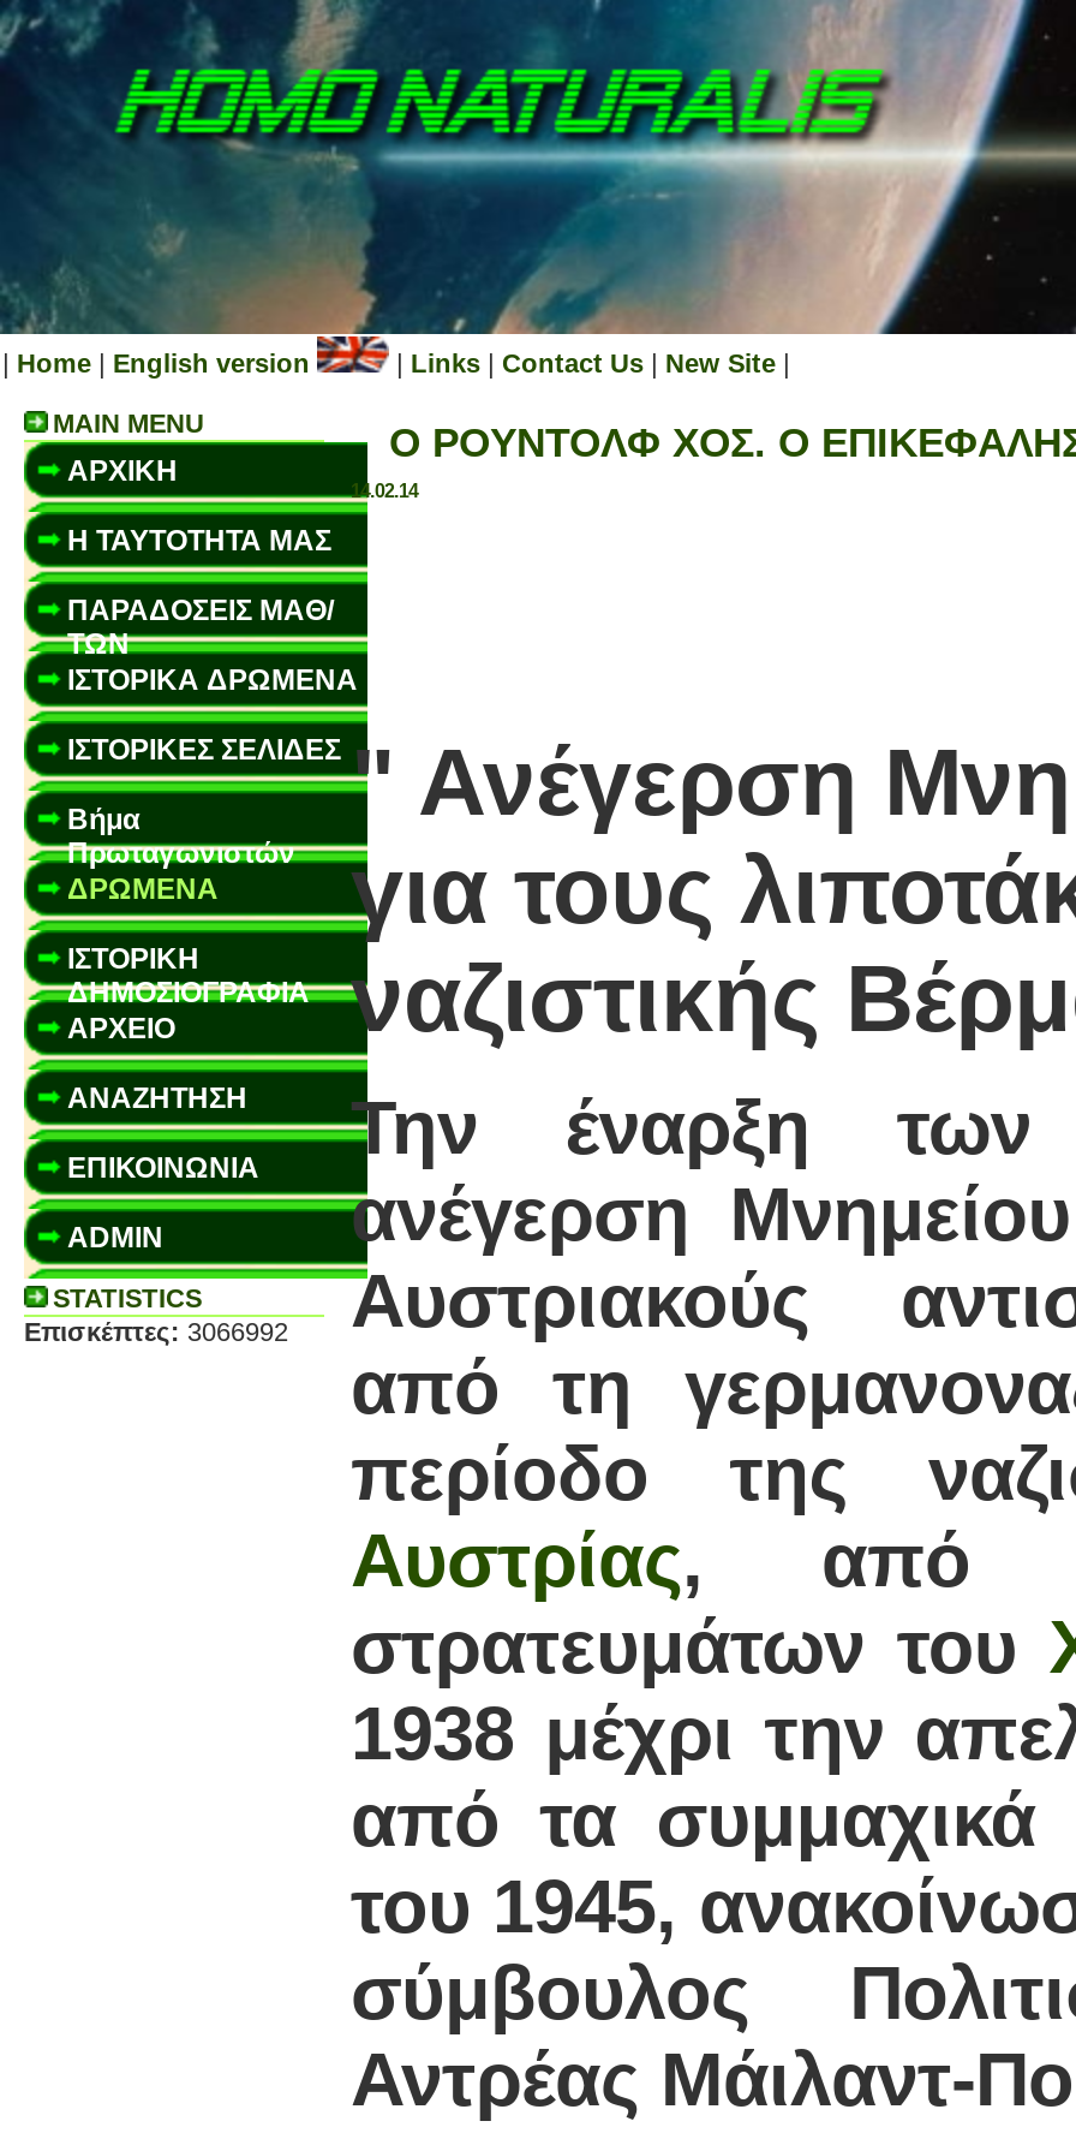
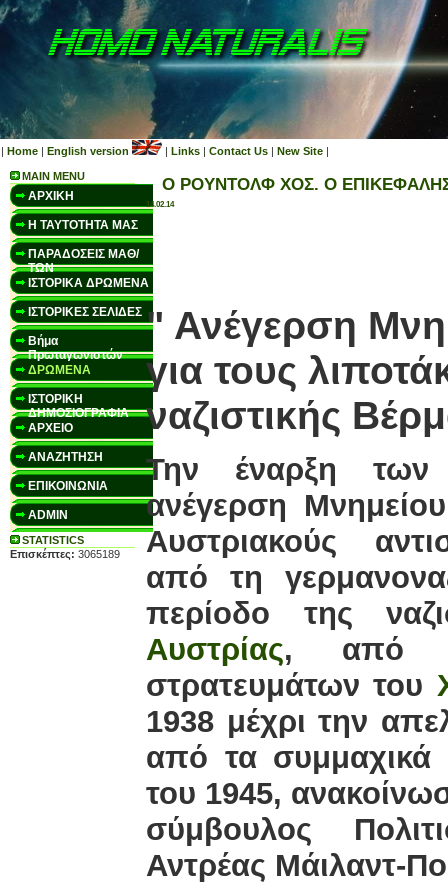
[24,1317,288,1346] Επισκέπτες: 3066992 -> [10,548,120,560] Επισκέπτες: 3065189

